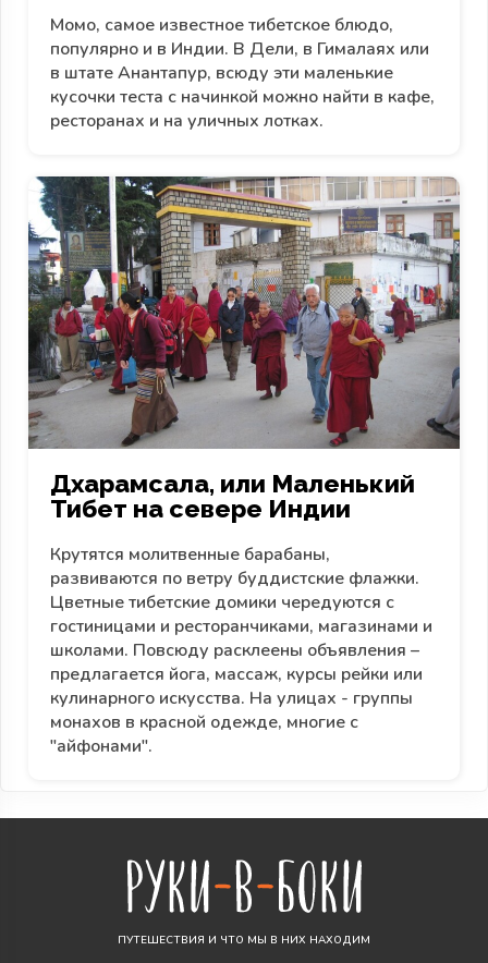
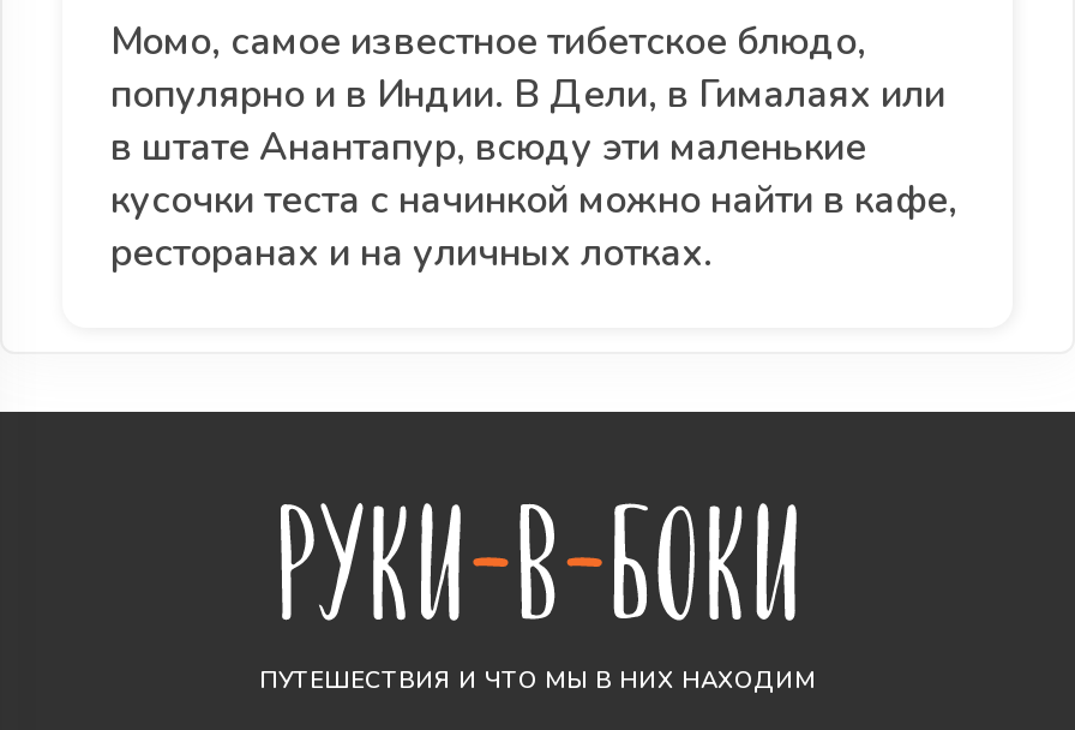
[27,175,461,758] [image] | Дхарамсала, или Маленький | Тибет на севере Индии | Крутятся молитвенные барабаны, | развиваются по ветру буддистские флажки. | Цветные тибетские домики чередуются с | гостиницами и ресторанчиками, магазинами и | школами. Повсюду расклеены объявления – | предлагается йога, массаж, курсы рейки или | кулинарного искусства. На улицах - группы | монахов в красной одежде, многие с | "айфонами". -> none

